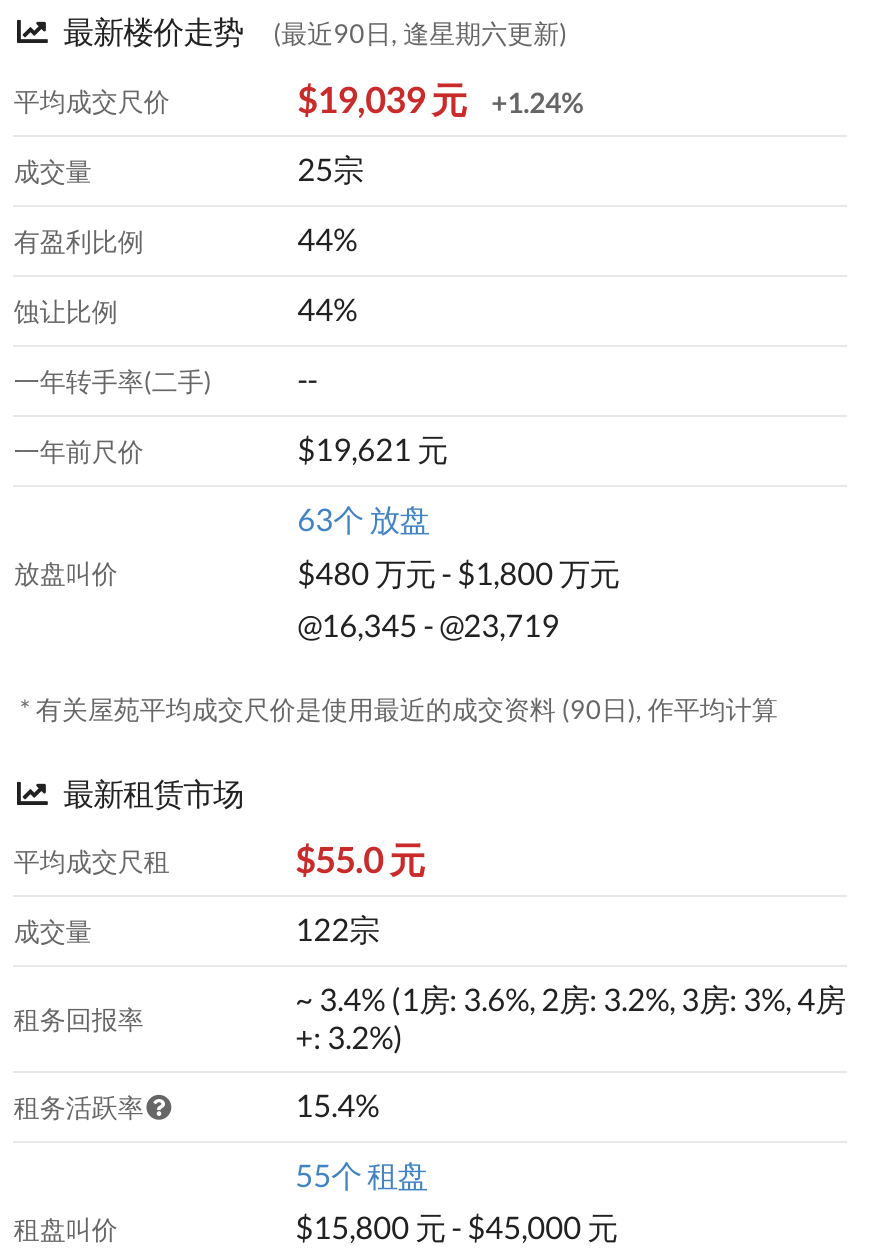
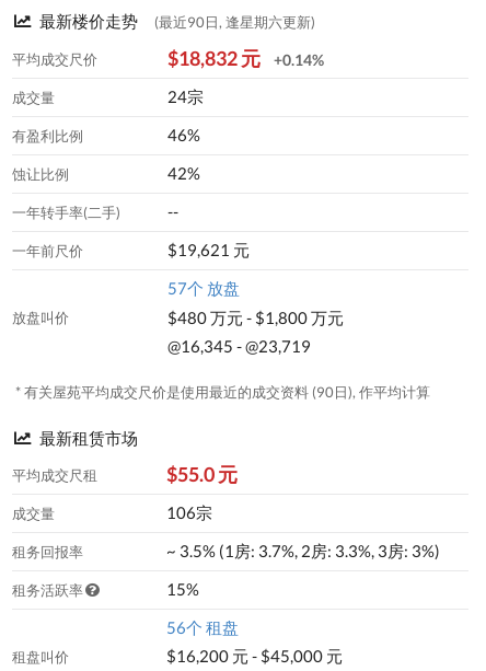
[297,77,467,121] $19,039 元 -> [168,46,261,70] $18,832 元
[491,85,583,119] +1.24% -> [274,50,324,69] +0.14%
[297,151,363,187] 25宗 -> [168,87,204,106] 24宗
[297,221,357,257] 44% -> [168,125,201,145] 46%
[297,291,357,327] 44% -> [168,163,201,183] 42%
[297,501,429,537] 63个 放盘 -> [168,278,240,298] 57个 放盘
[295,911,379,947] 122宗 -> [167,502,213,522] 106宗
[295,981,845,1055] ~ 3.4% (1房: 3.6%, 2房: 3.2%, 3房: 3%, 4房 | +: 3.2%) -> [167,541,440,560] ~ 3.5% (1房: 3.7%, 2房: 3.3%, 3房: 3%)
[295,1087,379,1123] 15.4% -> [167,579,199,599] 15%
[295,1157,427,1193] 55个 租盘 -> [167,617,239,637] 56个 租盘
[295,1210,617,1246] $15,800 元 - $45,000 元 -> [167,646,343,666] $16,200 元 - $45,000 元

